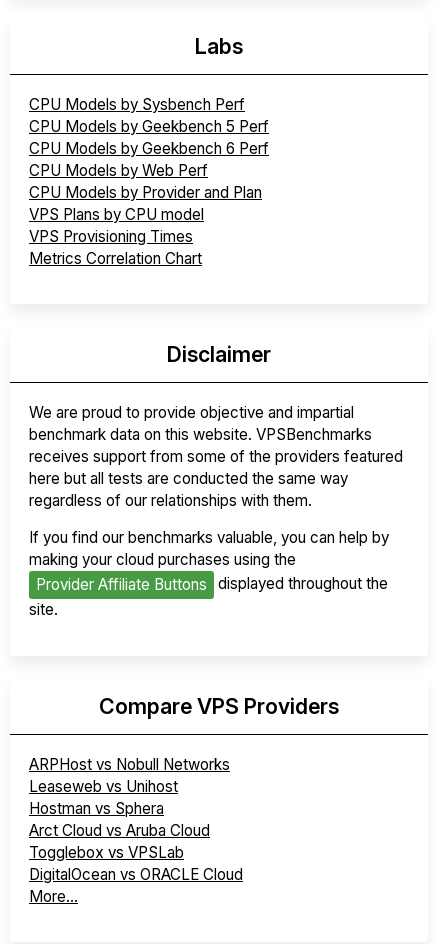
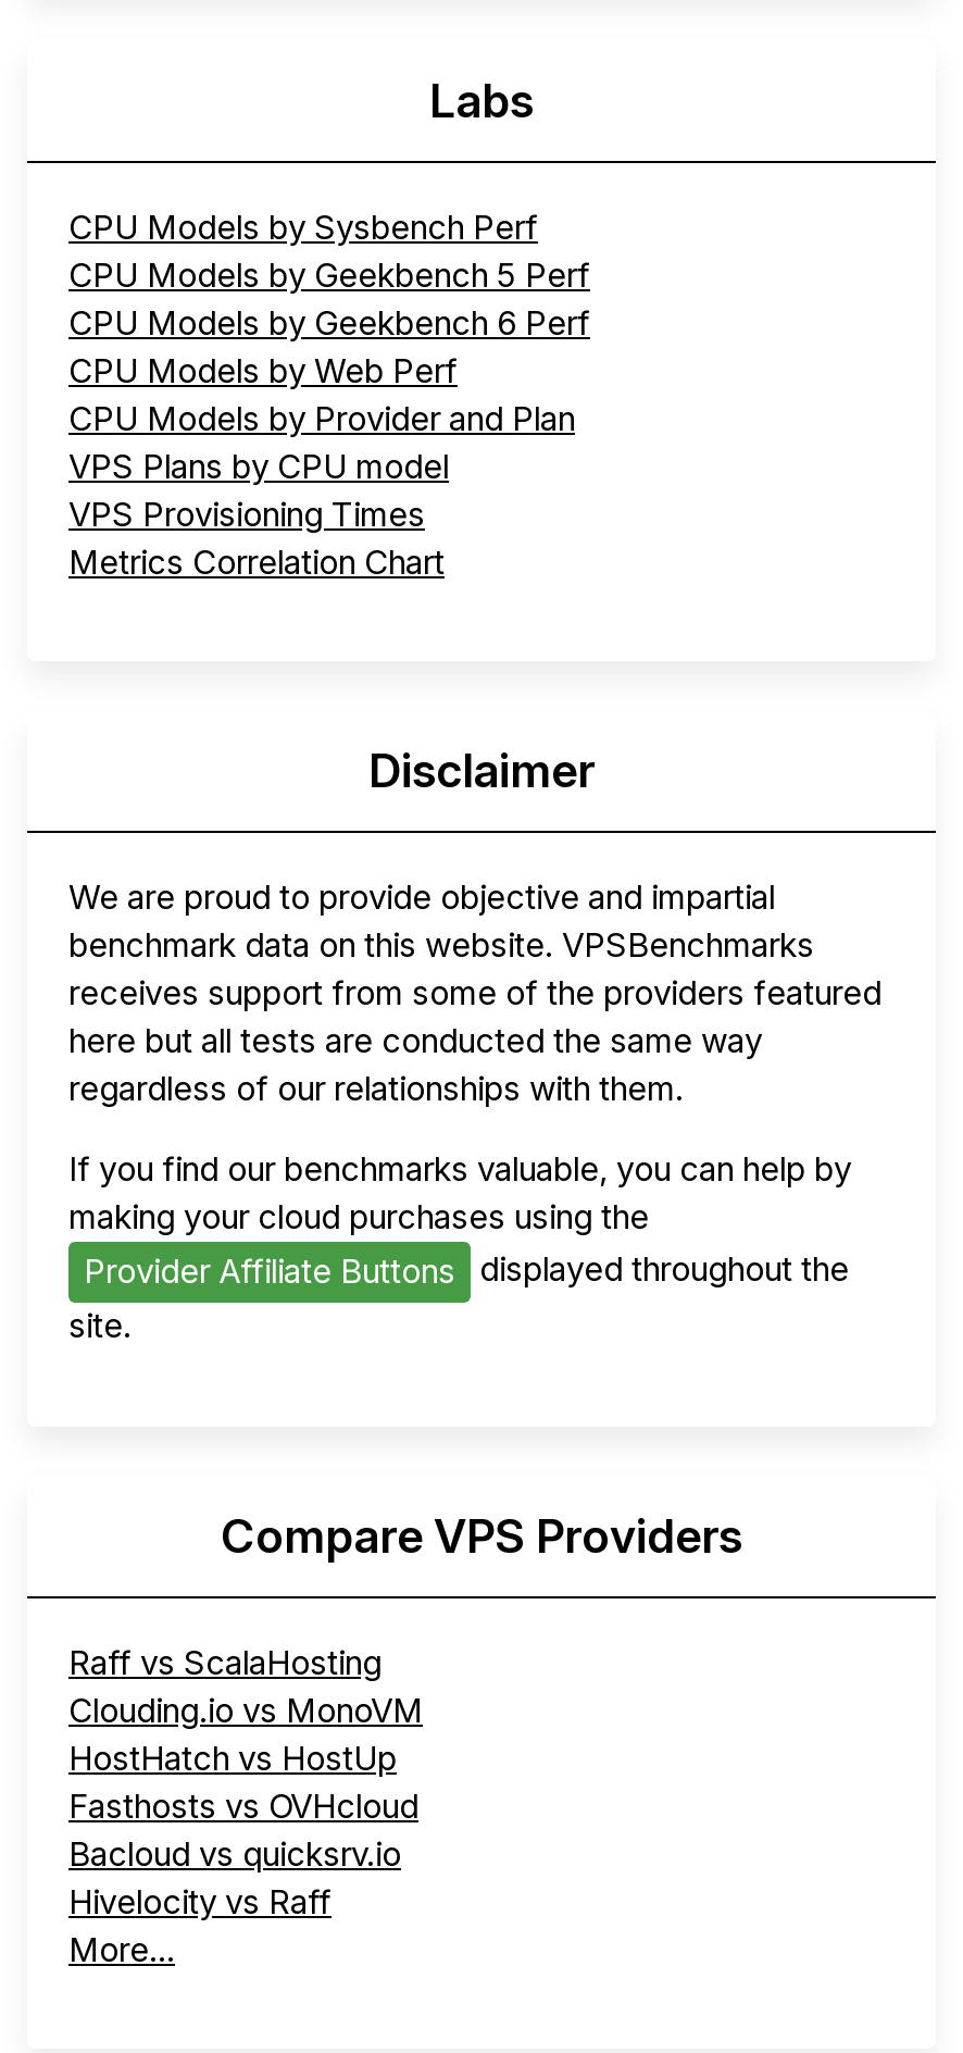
[29,755,243,884] ARPHost vs Nobull Networks | Leaseweb vs Unihost | Hostman vs Sphera | Arct Cloud vs Aruba Cloud | Togglebox vs VPSLab | DigitalOcean vs ORACLE Cloud -> [68,1641,423,1922] Raff vs ScalaHosting | Clouding.io vs MonoVM | HostHatch vs HostUp | Fasthosts vs OVHcloud | Bacloud vs quicksrv.io | Hivelocity vs Raff

